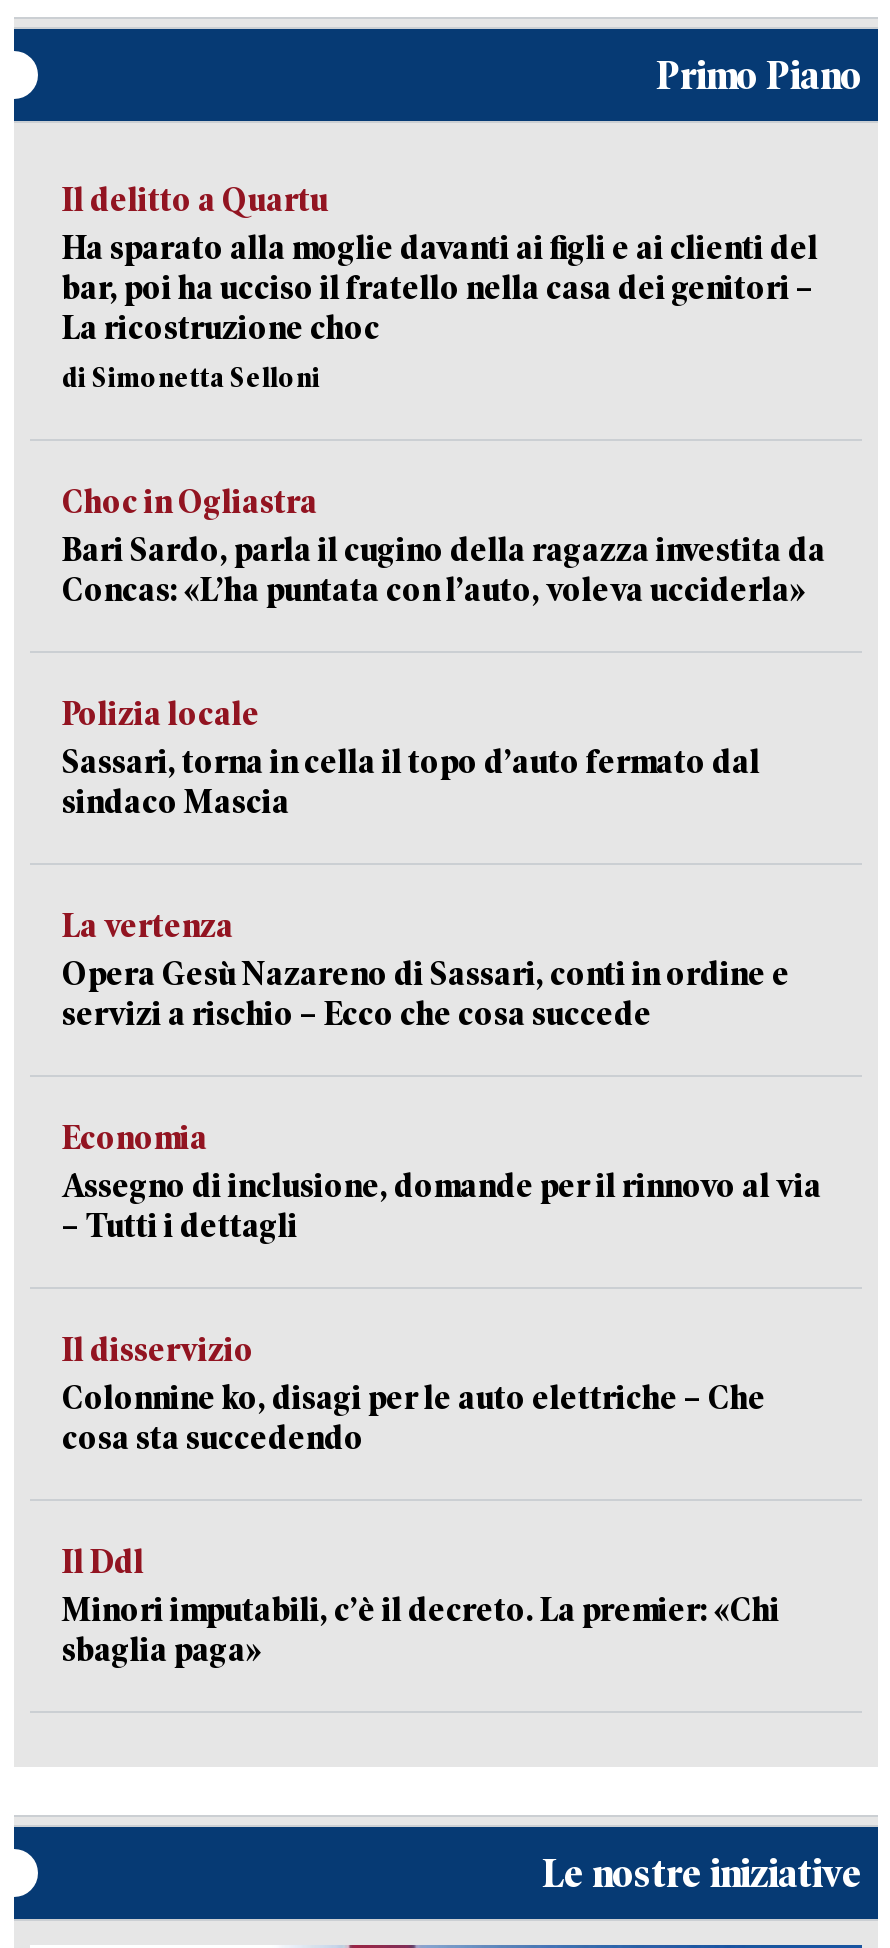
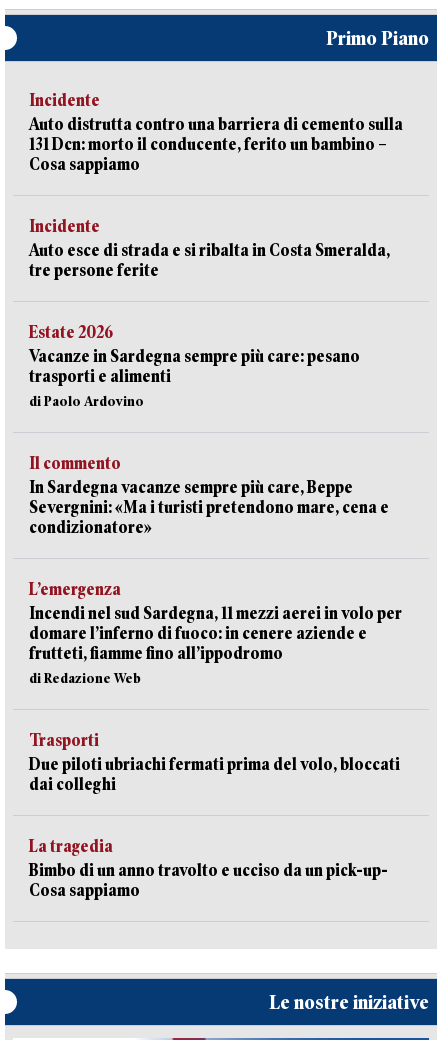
[62,180,818,392] Il delitto a Quartu | Ha sparato alla moglie davanti ai figli e ai clienti del | bar, poi ha ucciso il fratello nella casa dei genitori – | La ricostruzione choc | di Simonetta Selloni -> [29,91,403,174] Incidente | Auto distrutta contro una barriera di cemento sulla | 131 Dcn: morto il conducente, ferito un bambino – | Cosa sappiamo
[62,482,826,608] Choc in Ogliastra | Bari Sardo, parla il cugino della ragazza investita da | Concas: «L’ha puntata con l’auto, voleva ucciderla» -> [29,217,390,280] Incidente | Auto esce di strada e si ribalta in Costa Smeralda, | tre persone ferite
[62,694,760,820] Polizia locale | Sassari, torna in cella il topo d’auto fermato dal | sindaco Mascia -> [29,323,360,409] Estate 2026 | Vacanze in Sardegna sempre più care: pesano | trasporti e alimenti | di Paolo Ardovino
[62,906,790,1032] La vertenza | Opera Gesù Nazareno di Sassari, conti in ordine e | servizi a rischio – Ecco che cosa succede -> [29,454,389,537] Il commento | In Sardegna vacanze sempre più care, Beppe | Severgnini: «Ma i turisti pretendono mare, cena e | condizionatore»
[62,1118,822,1244] Economia | Assegno di inclusione, domande per il rinnovo al via | – Tutti i dettagli -> [29,580,402,686] L’emergenza | Incendi nel sud Sardegna, 11 mezzi aerei in volo per | domare l’inferno di fuoco: in cenere aziende e | frutteti, fiamme fino all’ippodromo | di Redazione Web
[62,1330,766,1456] Il disservizio | Colonnine ko, disagi per le auto elettriche – Che | cosa sta succedendo -> [29,731,400,794] Trasporti | Due piloti ubriachi fermati prima del volo, bloccati | dai colleghi
[62,1542,780,1668] Il Ddl | Minori imputabili, c’è il decreto. La premier: «Chi | sbaglia paga» -> [29,837,388,900] La tragedia | Bimbo di un anno travolto e ucciso da un pick-up- | Cosa sappiamo

